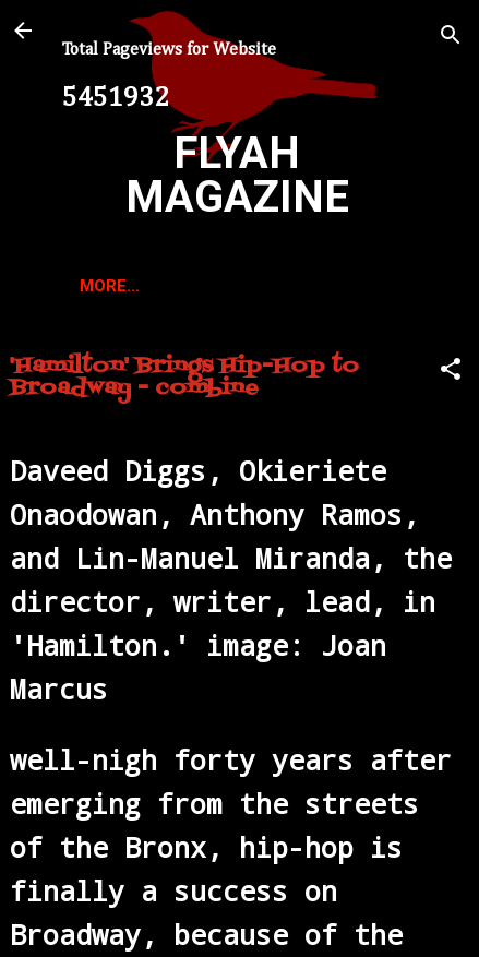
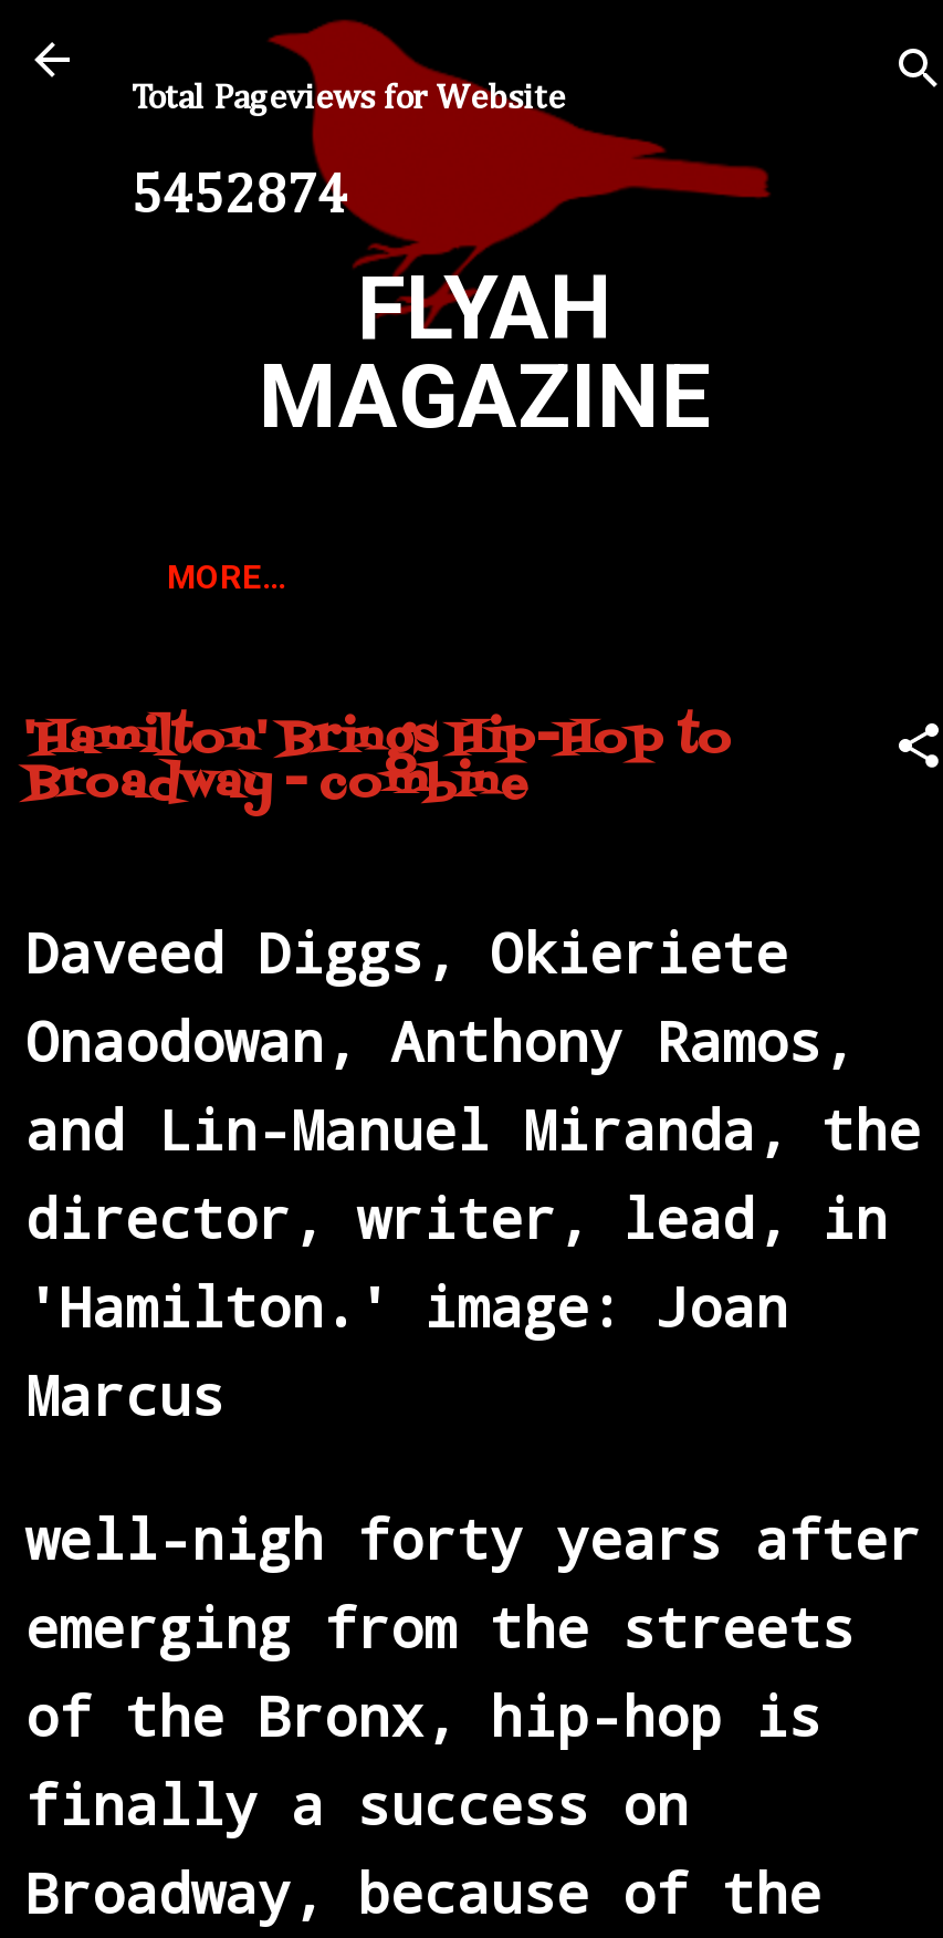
[62,85,169,112] 5451932 -> [132,170,348,226] 5452874

